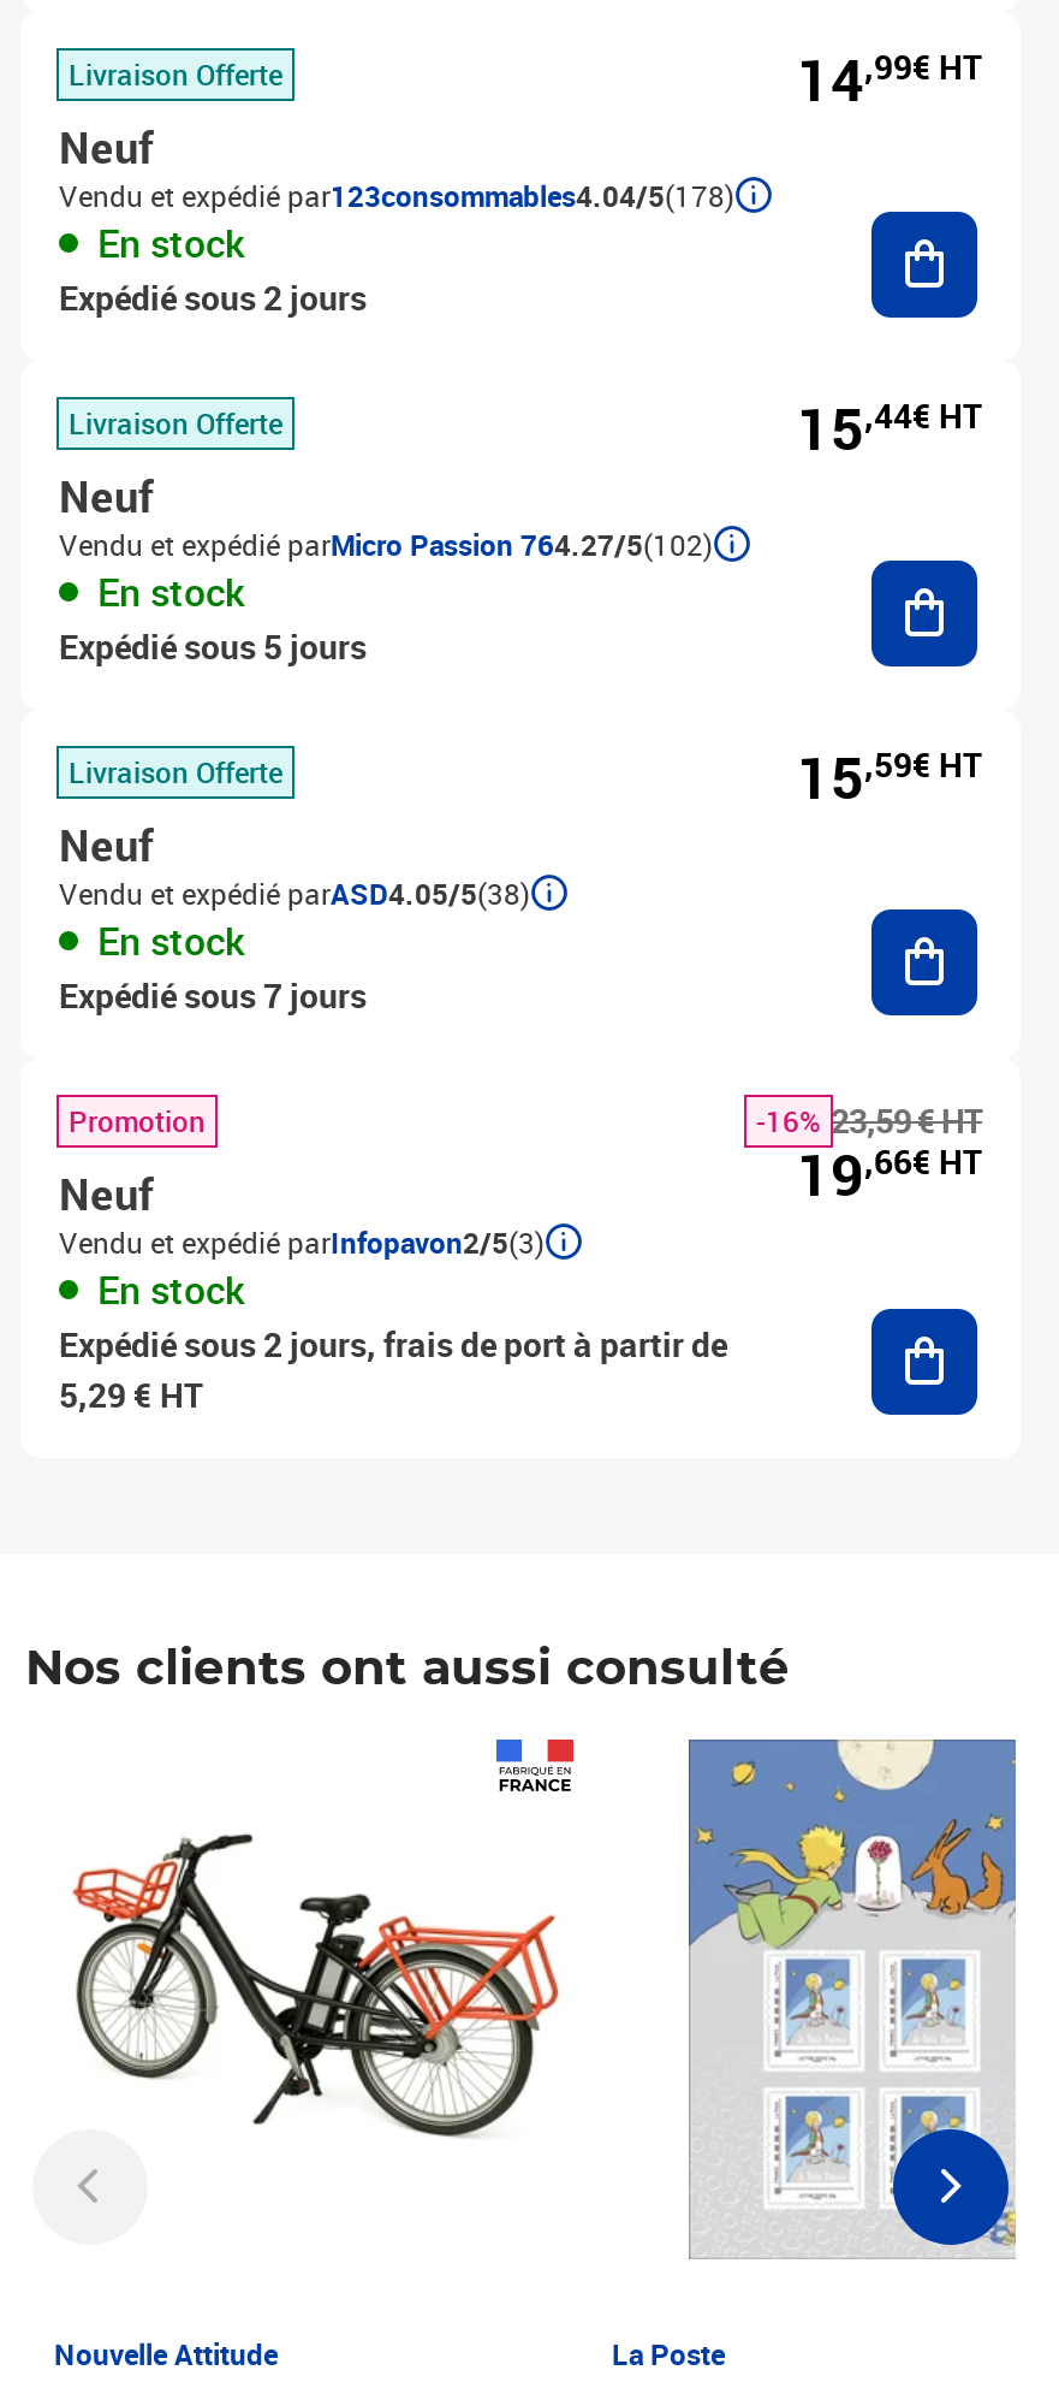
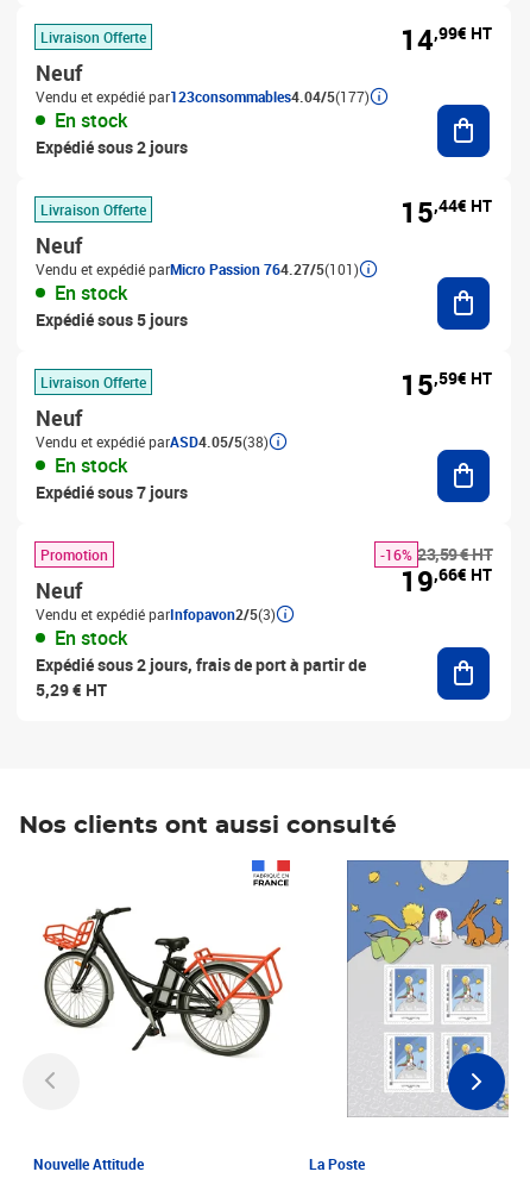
[59,176,734,214] Vendu et expédié par123consommables4.04/5(178) -> [36,87,370,106] Vendu et expédié par123consommables4.04/5(177)
[59,525,713,563] Vendu et expédié parMicro Passion 764.27/5(102) -> [36,259,359,278] Vendu et expédié parMicro Passion 764.27/5(101)

